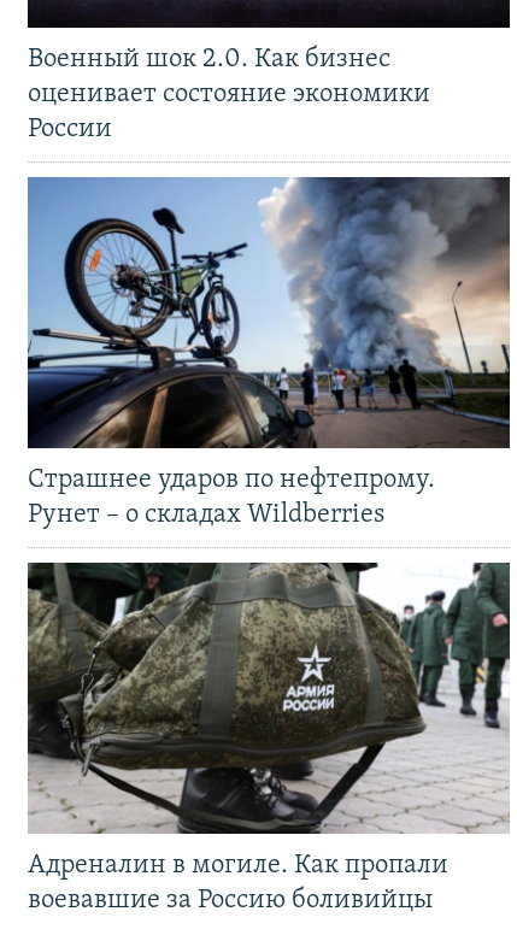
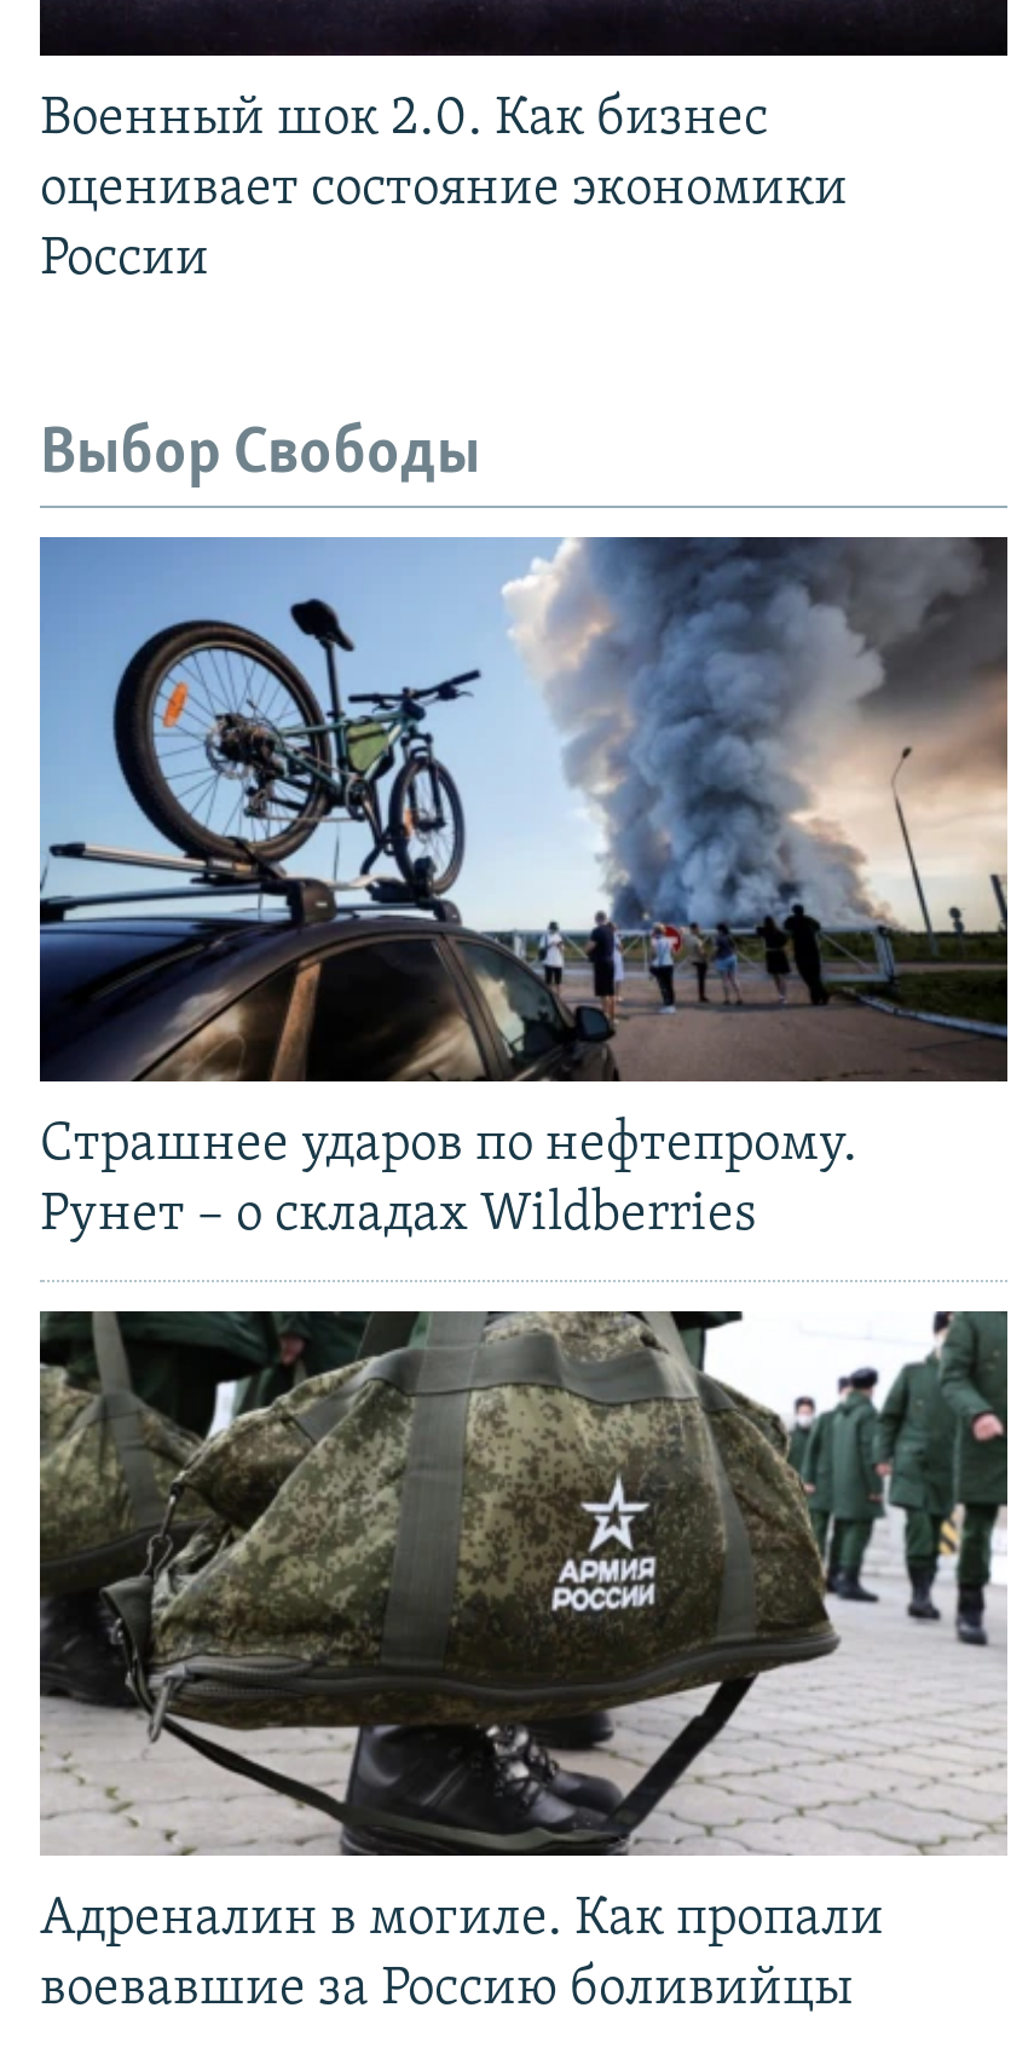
none -> [40,423,480,488] Выбор Свободы

